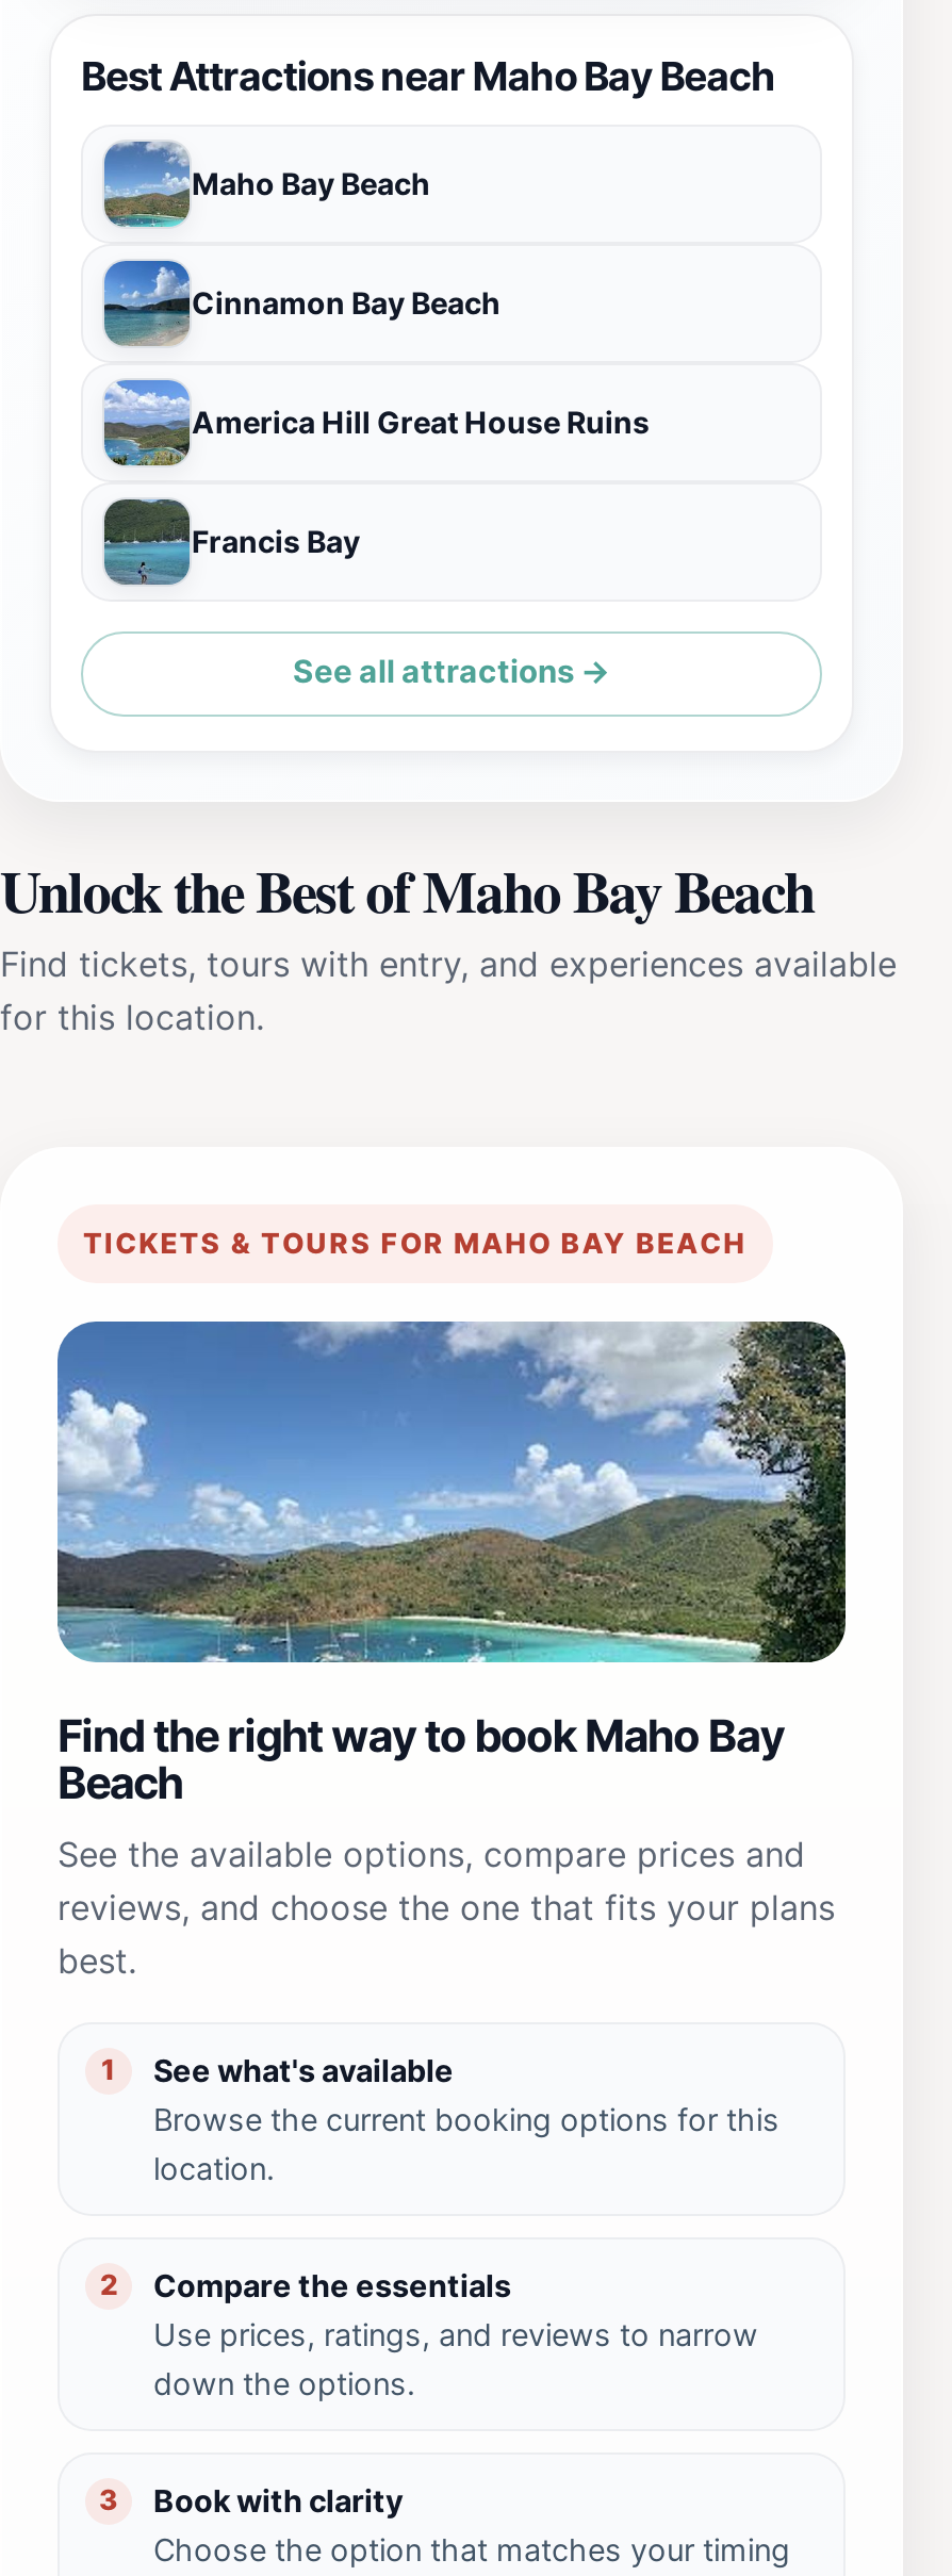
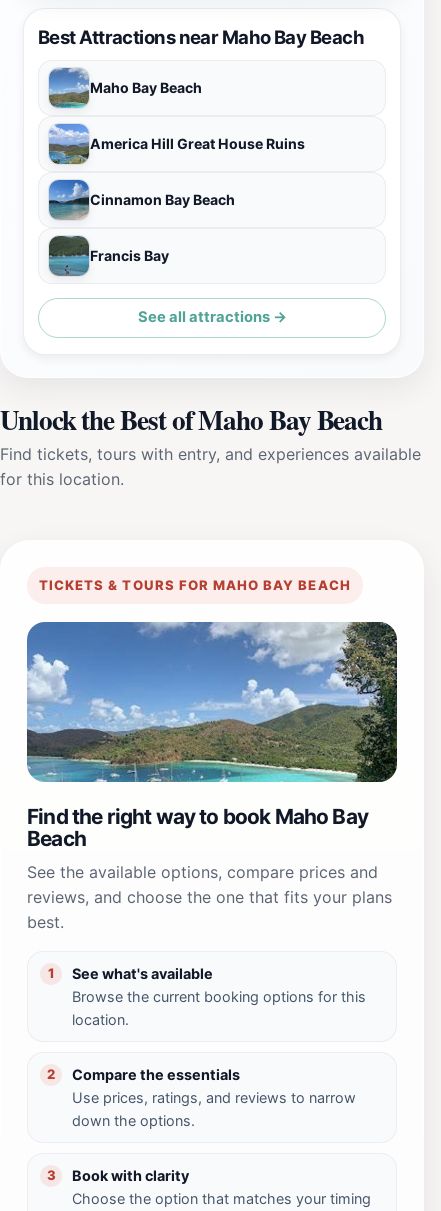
moved [104,261,500,346] -> [49,180,235,220]: [image] | Cinnamon Bay Beach
moved [98,376,650,474] -> [46,122,305,168]: [image] | America Hill Great House Ruins

